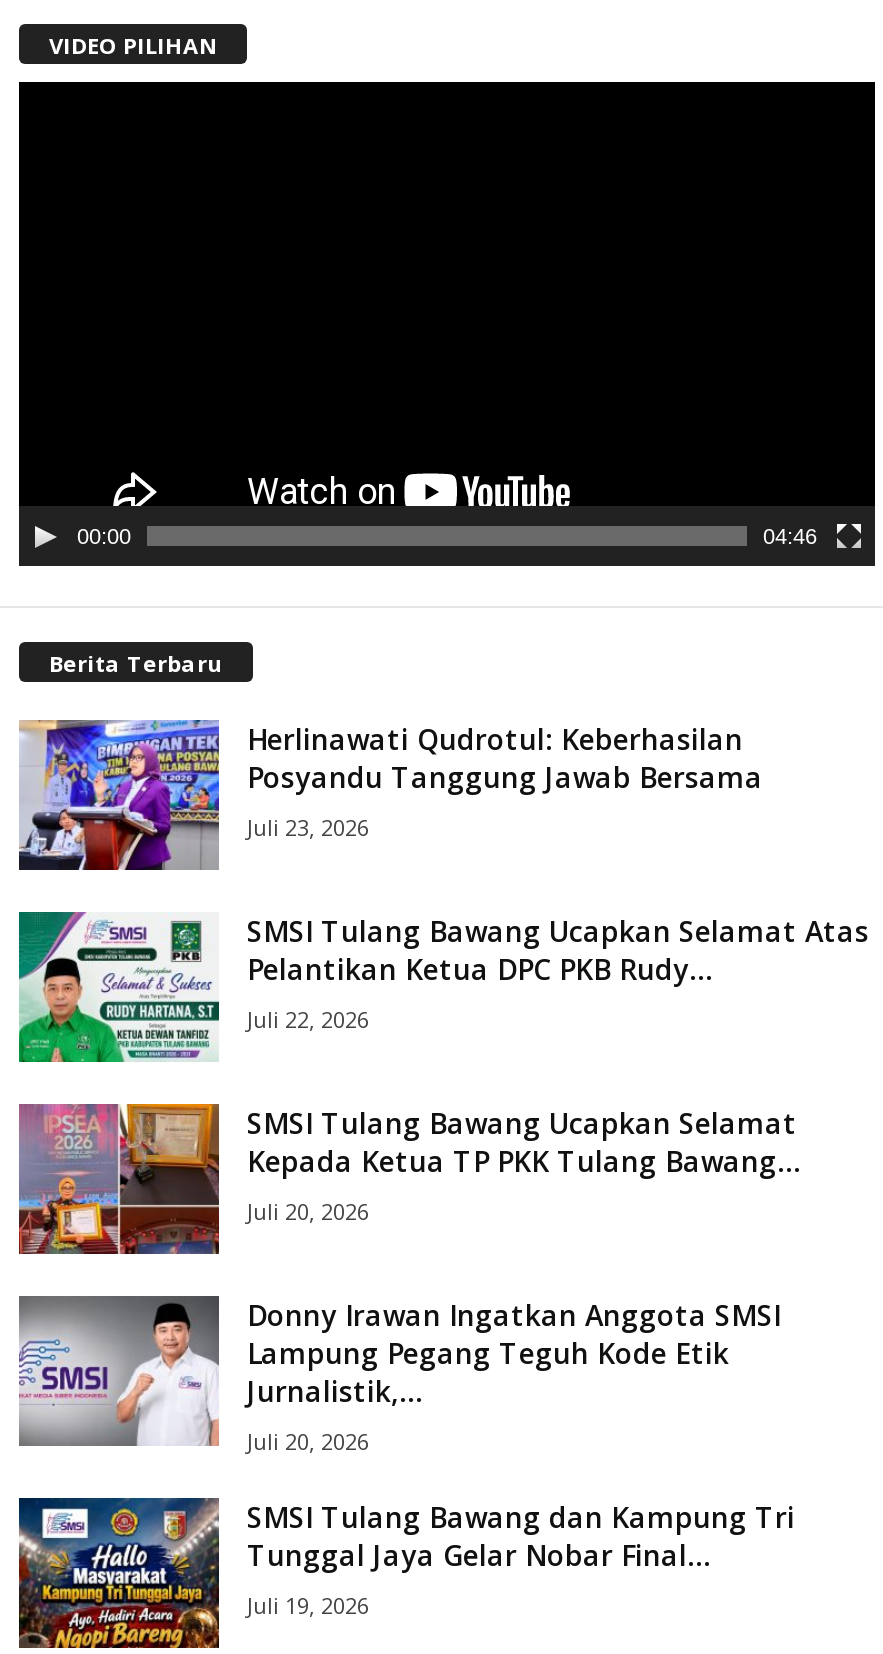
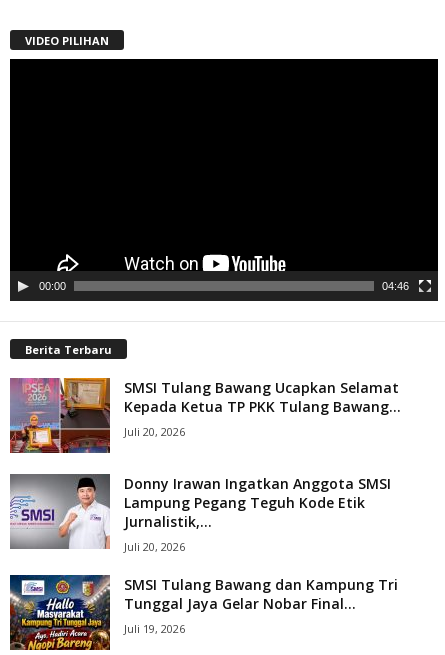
[19,718,869,1034] [image] | Herlinawati Qudrotul: Keberhasilan | Posyandu Tanggung Jawab Bersama | Juli 23, 2026 | SMSI Tulang Bawang Ucapkan Selamat Atas | Pelantikan Ketua DPC PKB Rudy... | Juli 22, 2026 -> none
[17,912,219,1064] [image] -> none

